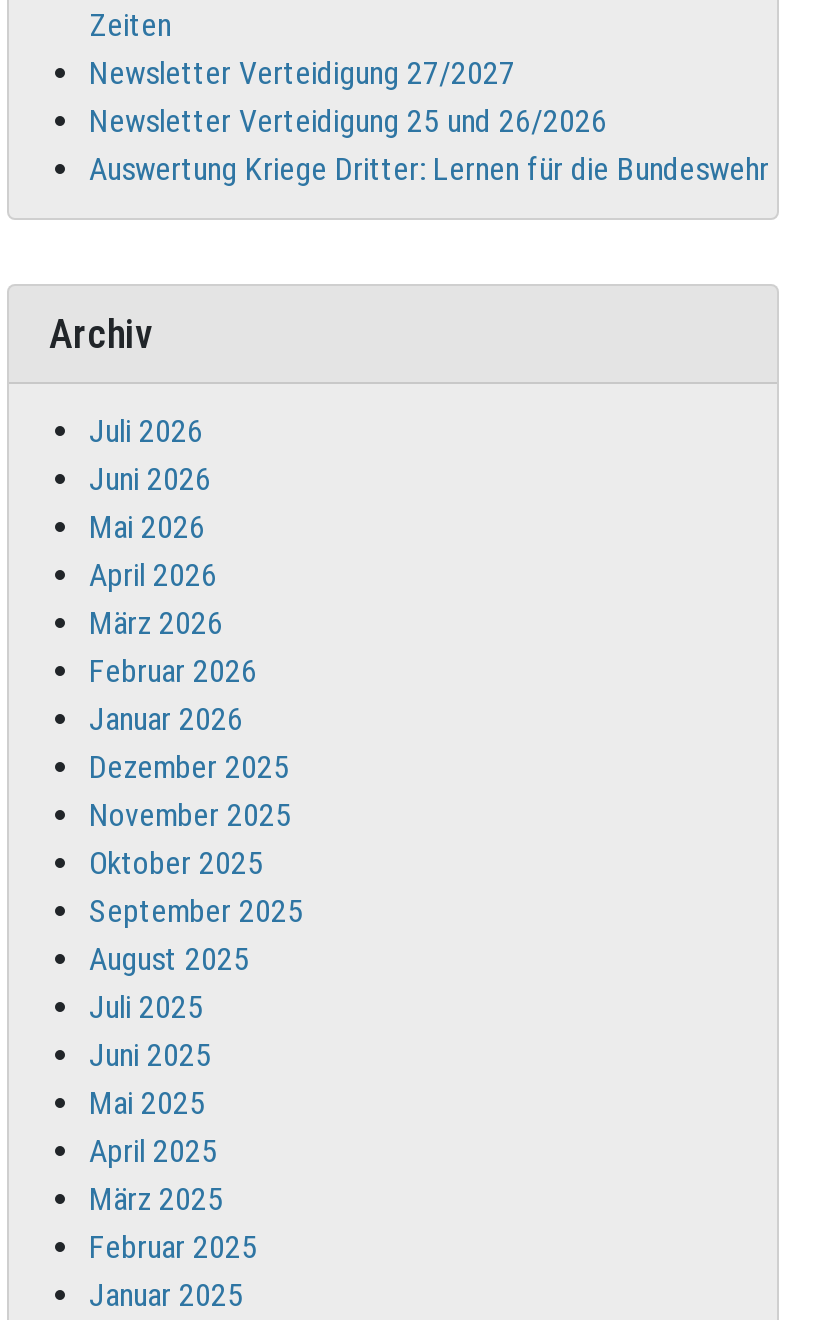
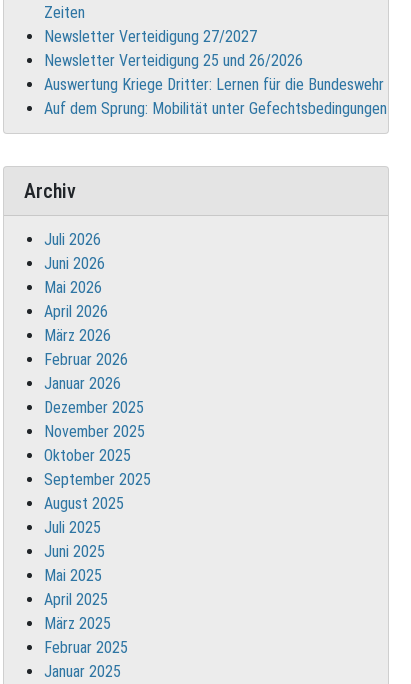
none -> [44,99,387,118] Auf dem Sprung: Mobilität unter Gefechtsbedingungen

